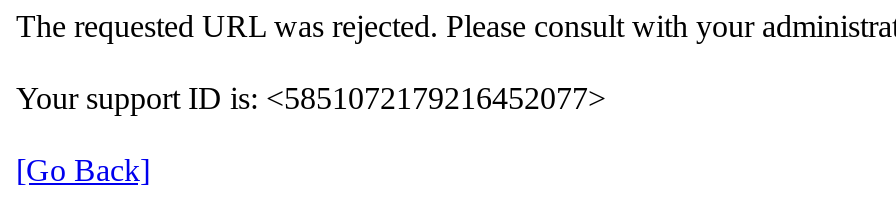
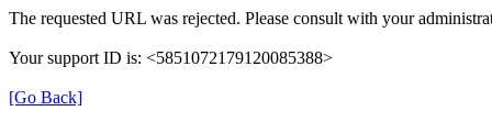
[16,81,606,115] Your support ID is: <5851072179216452077> -> [9,48,333,67] Your support ID is: <5851072179120085388>

